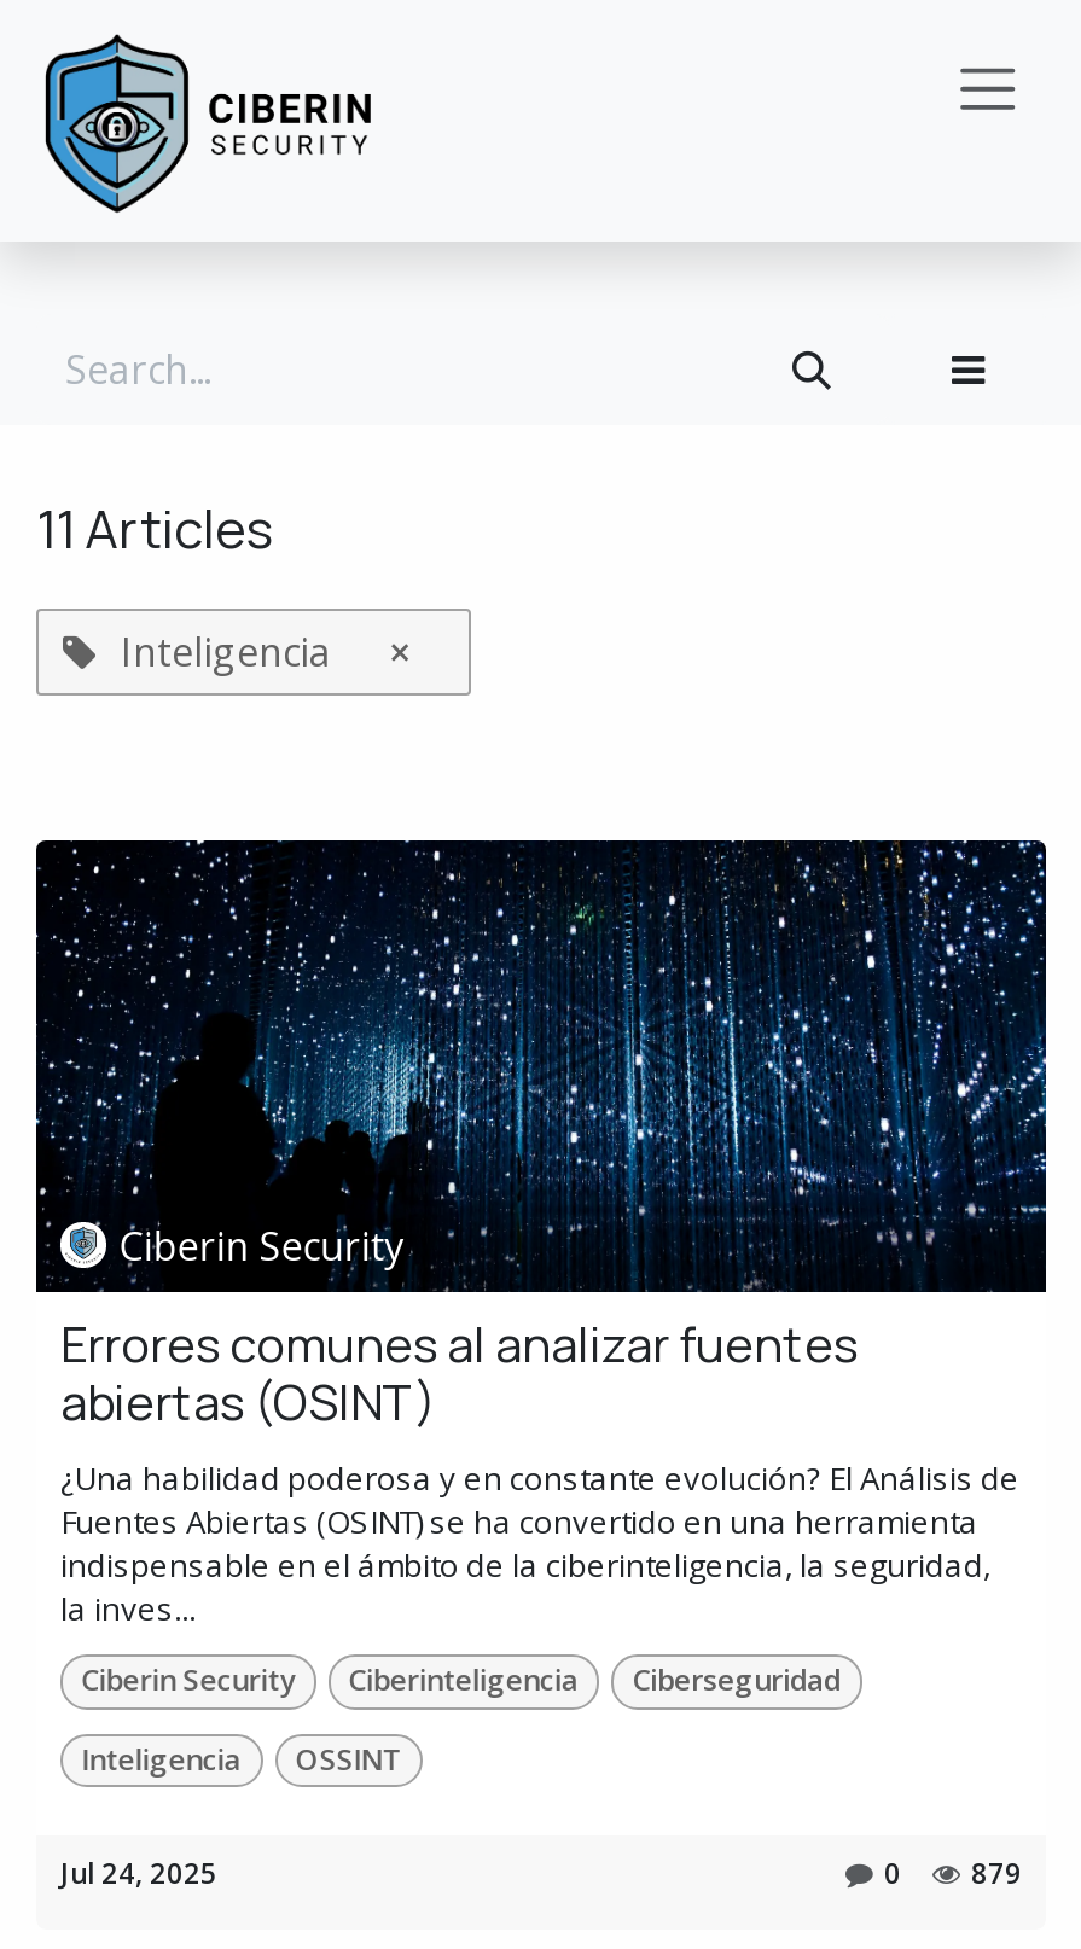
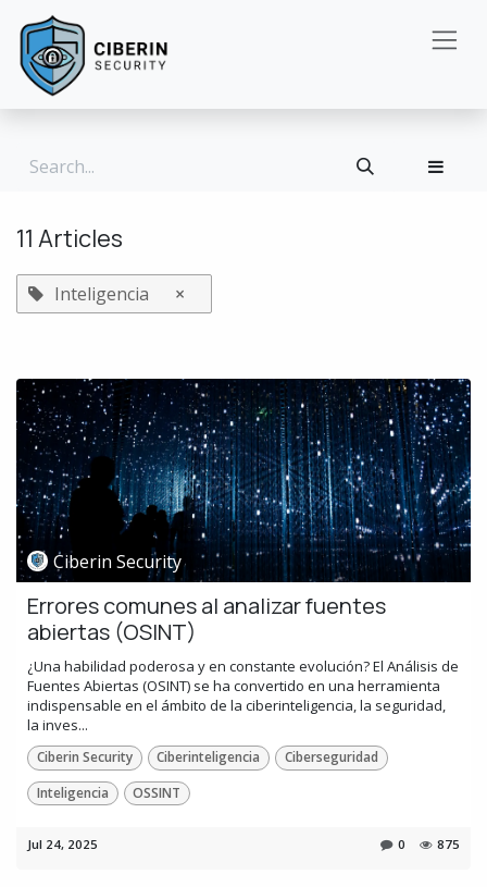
[884,1855,1022,1891] 0 879 -> [398,836,460,852] 0 875

